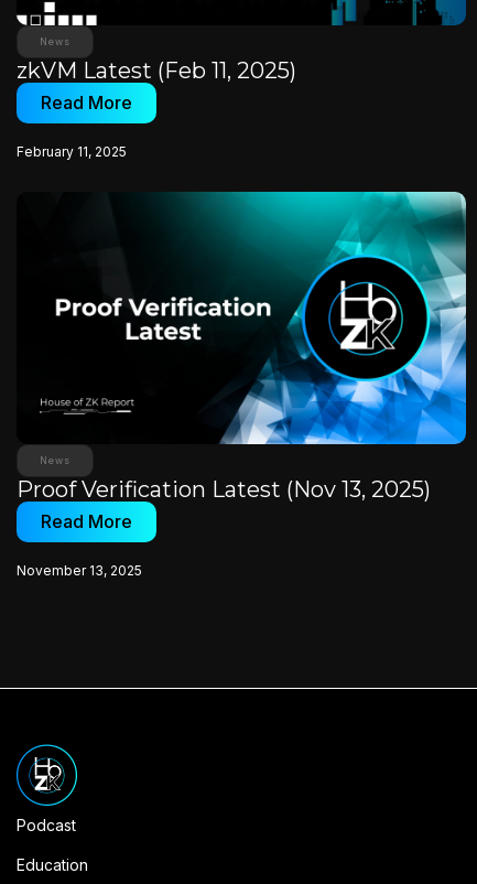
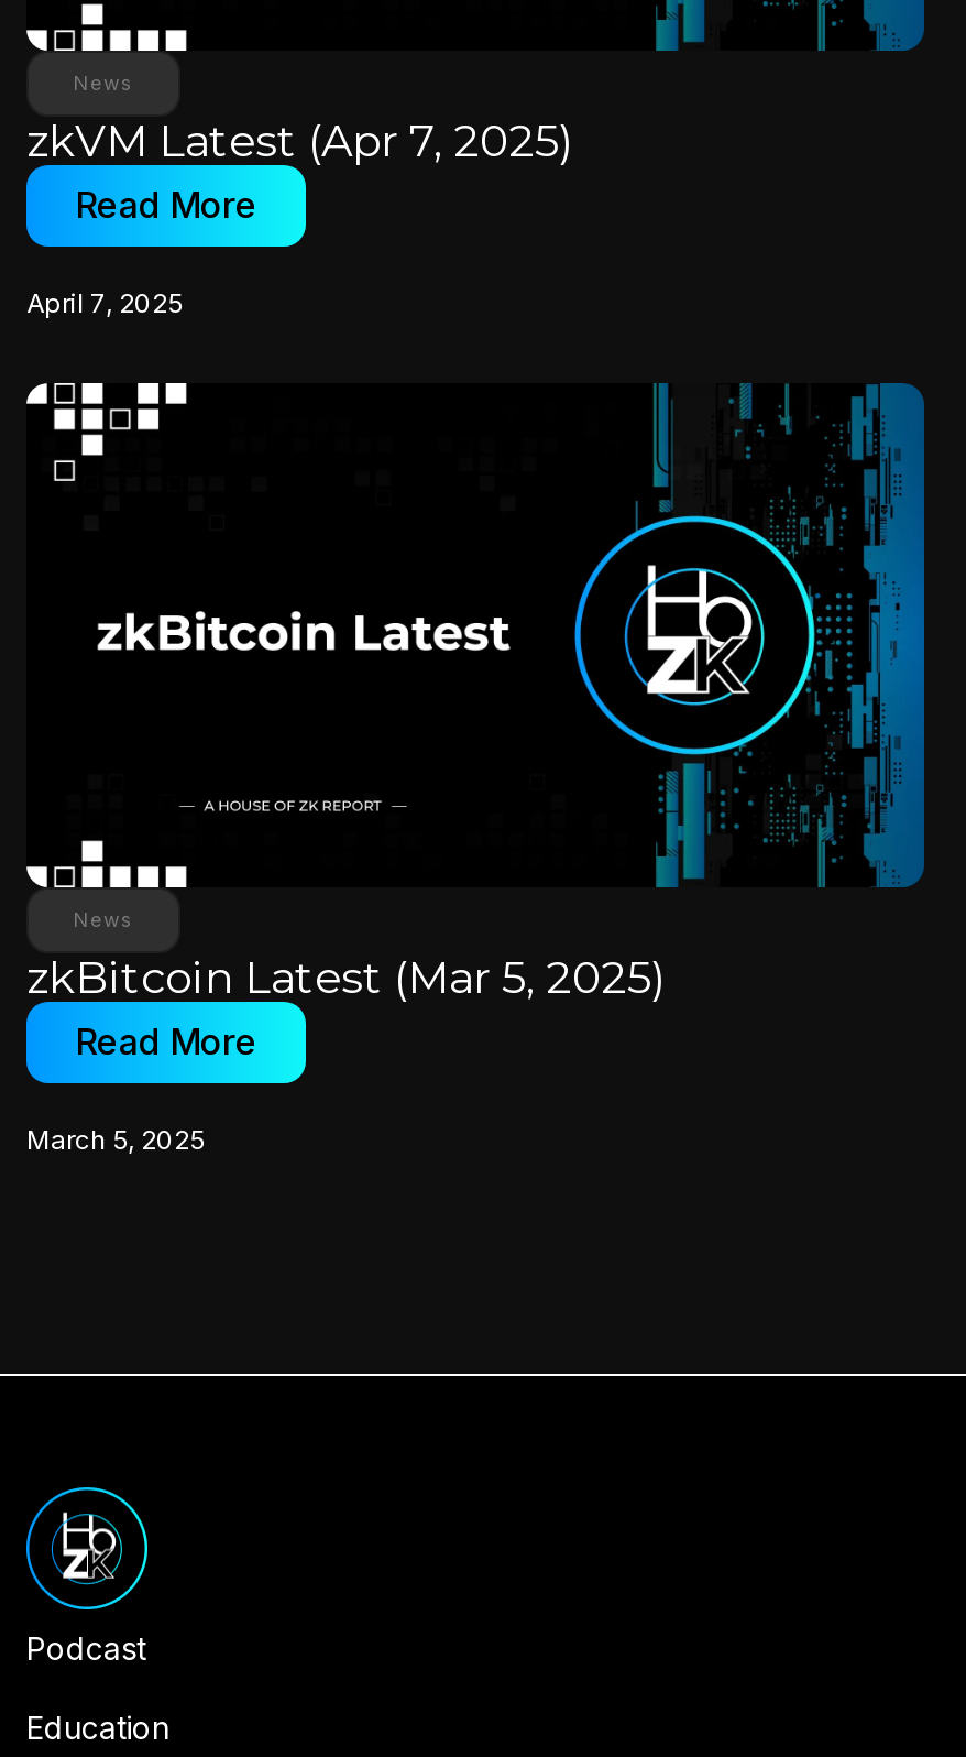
[17,57,296,84] zkVM Latest (Feb 11, 2025) -> [26,114,572,167] zkVM Latest (Apr 7, 2025)
[17,143,127,160] February 11, 2025 -> [26,286,183,319] April 7, 2025
[17,191,467,503] [image] | Proof Verification Latest (Nov 13, 2025) -> [24,381,926,1005] [image] | zkBitcoin Latest (Mar 5, 2025)
[17,563,142,579] November 13, 2025 -> [26,1124,205,1157] March 5, 2025

